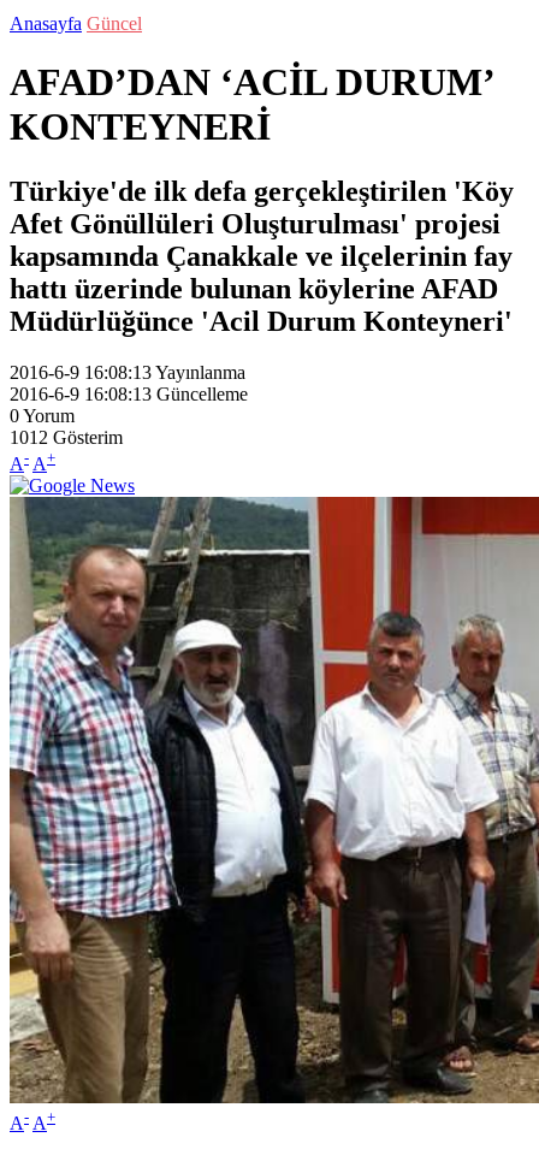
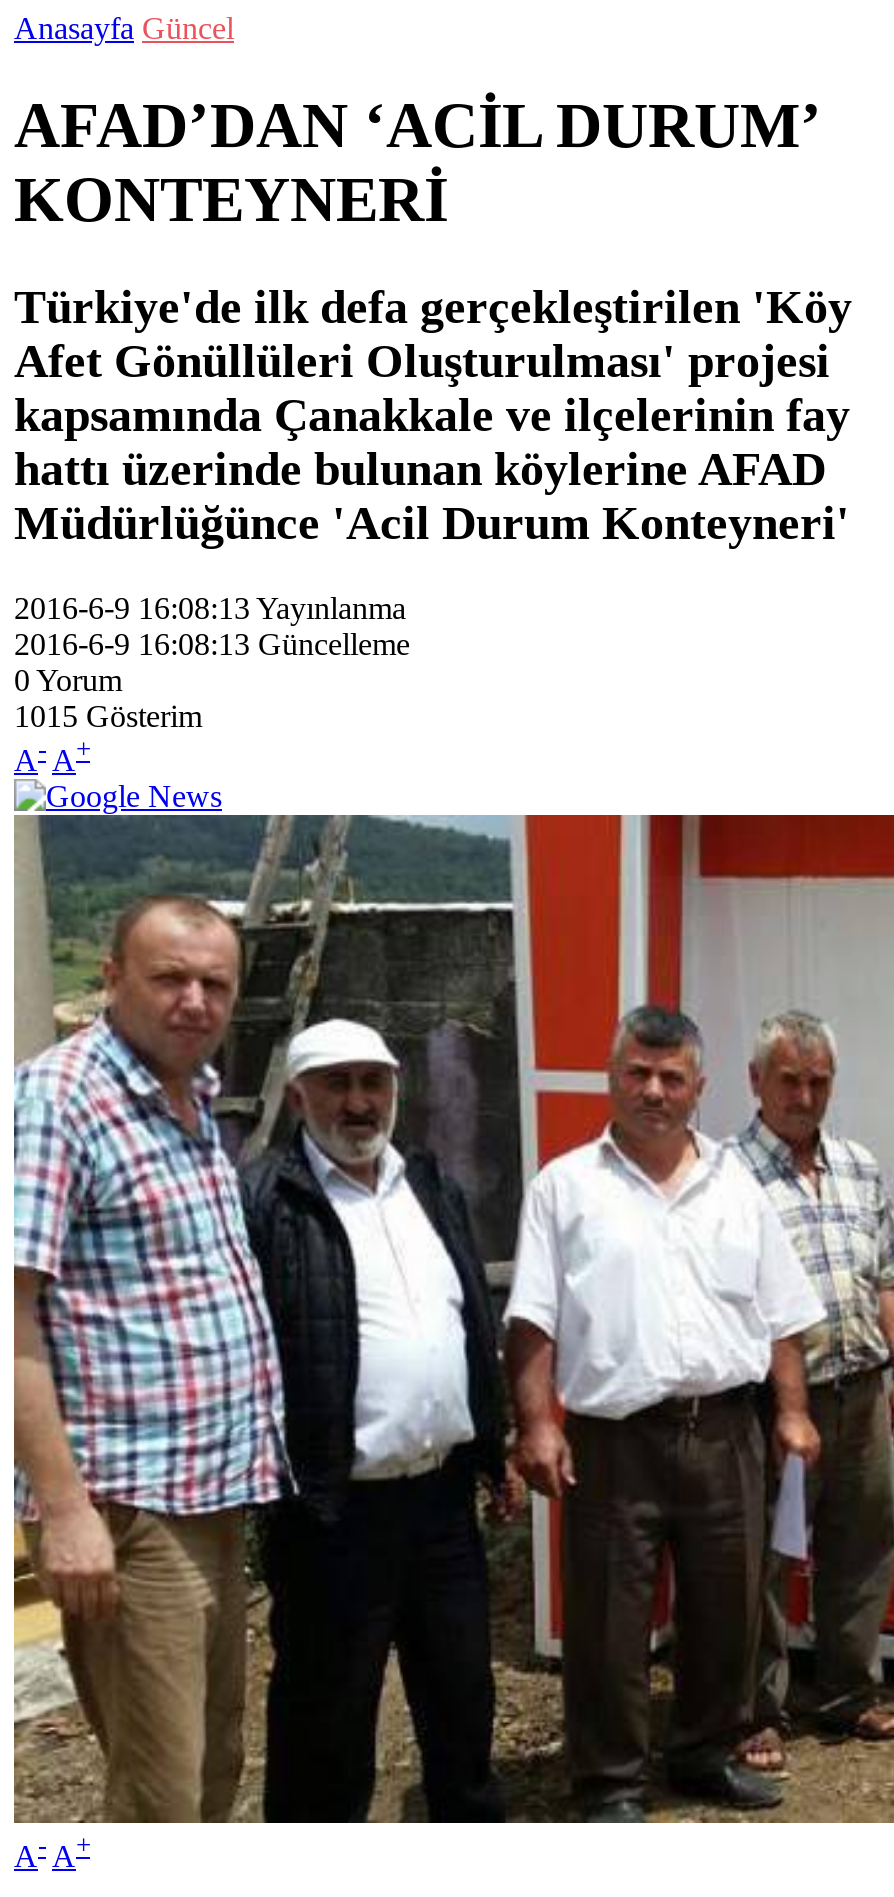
[10,427,123,447] 1012 Gösterim -> [14,699,202,733] 1015 Gösterim

